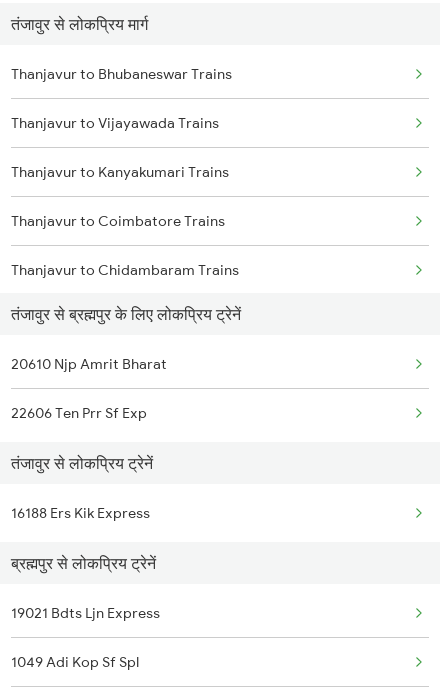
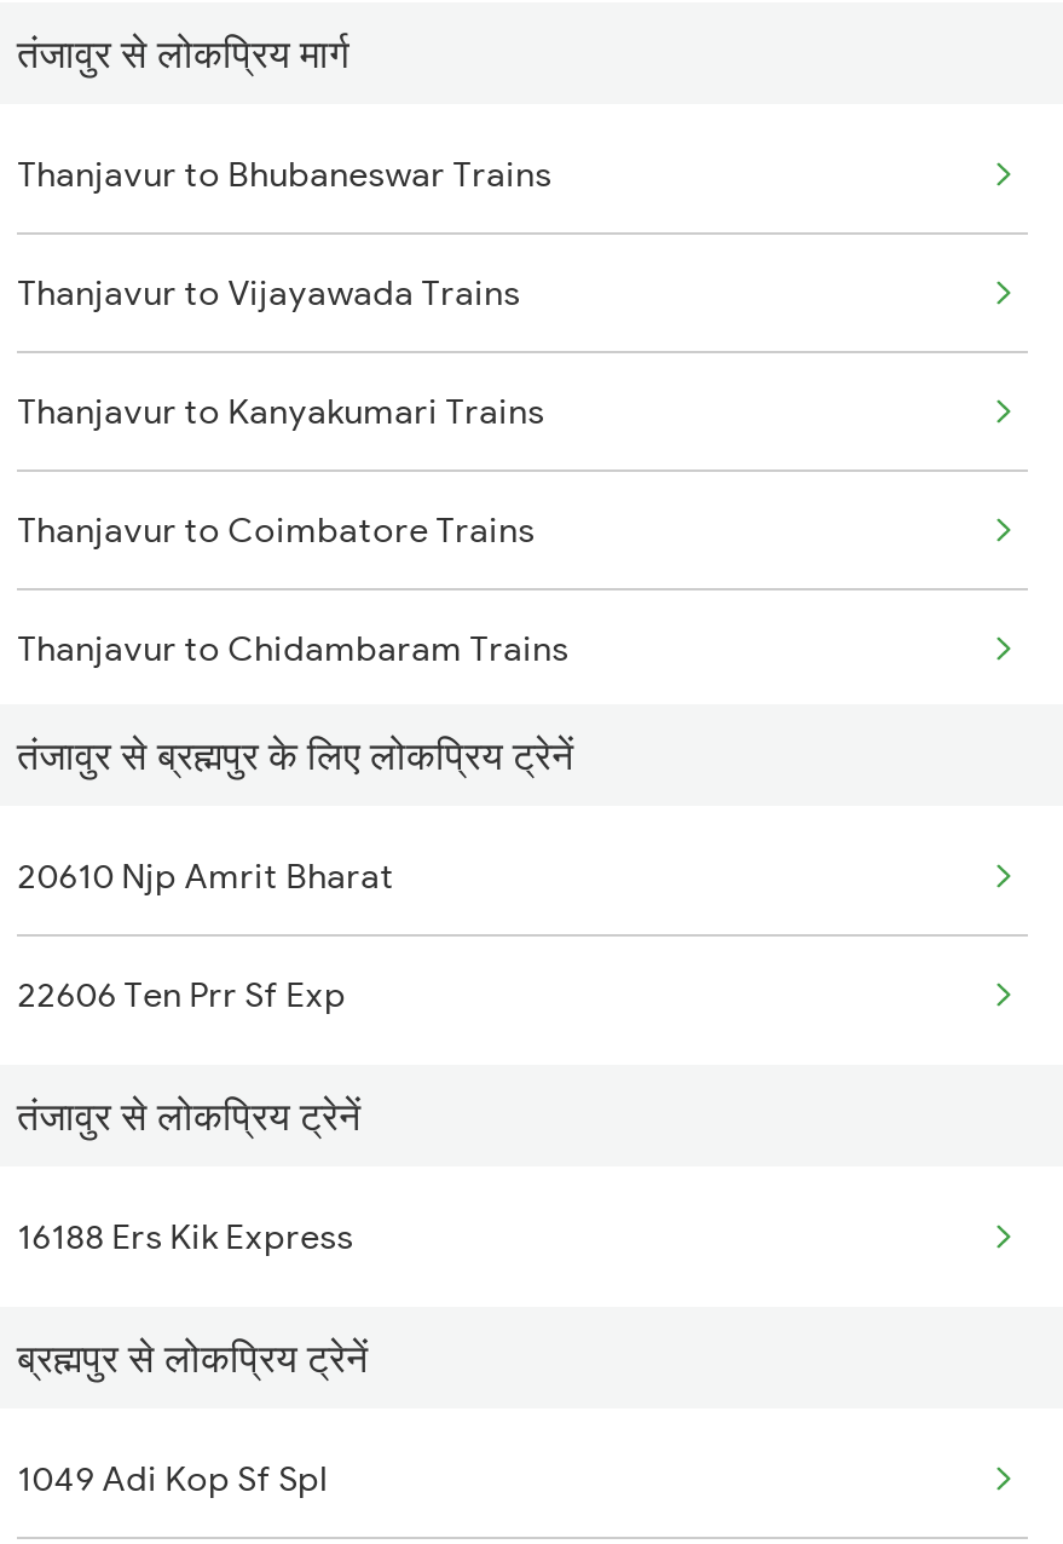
[11,604,160,622] 19021 Bdts Ljn Express -> none

